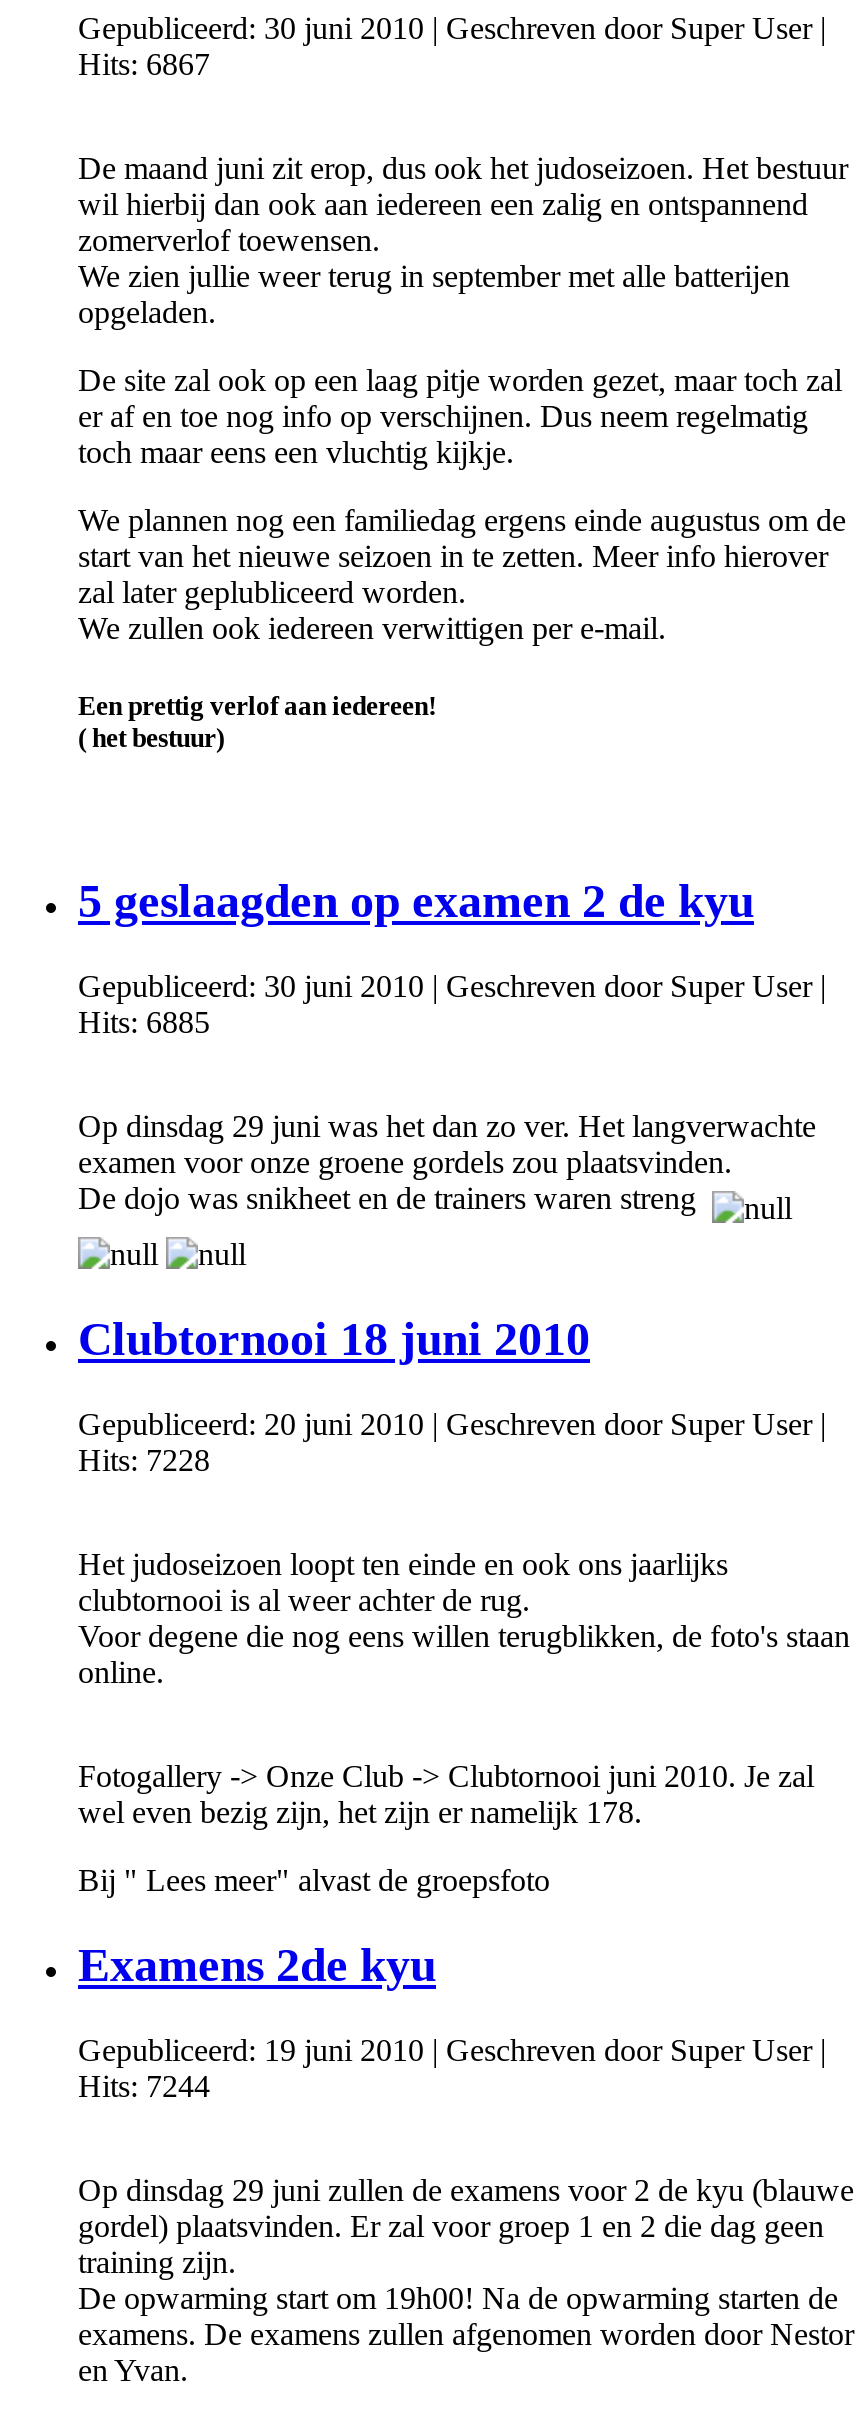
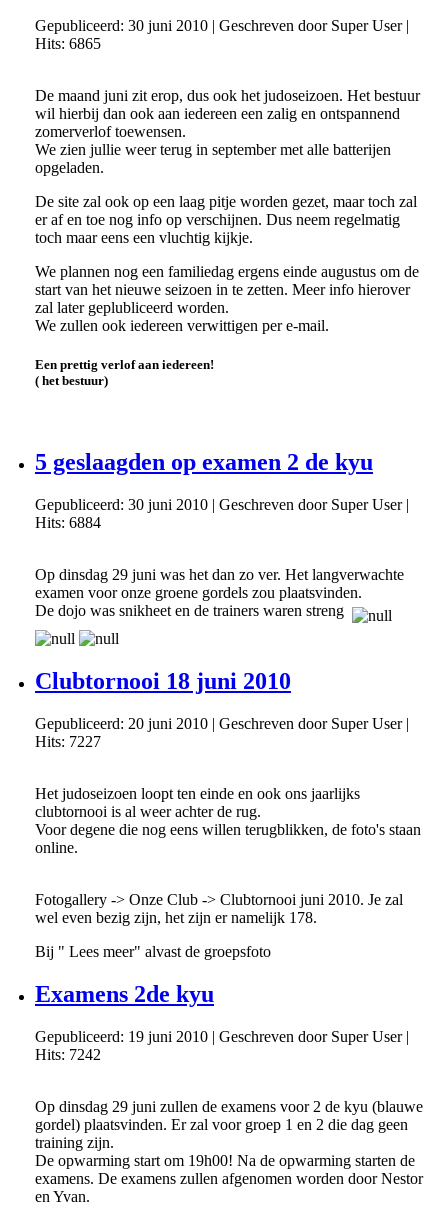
[78,47,210,81] Hits: 6867 -> [35,35,101,52] Hits: 6865
[78,1005,210,1039] Hits: 6885 -> [35,514,101,531] Hits: 6884
[78,1443,210,1477] Hits: 7228 -> [35,733,101,750] Hits: 7227
[78,2069,210,2103] Hits: 7244 -> [35,1046,101,1063] Hits: 7242

